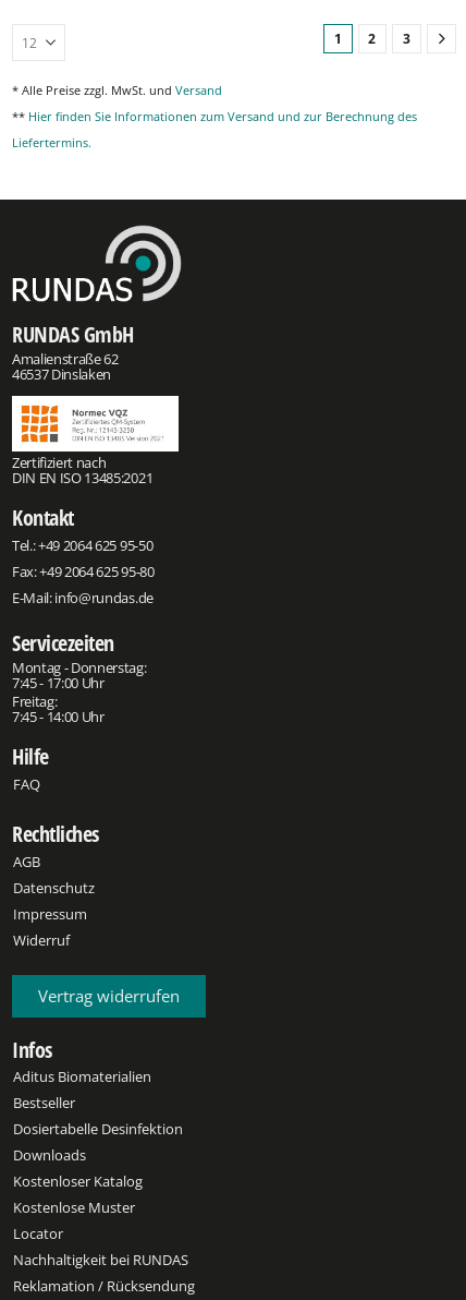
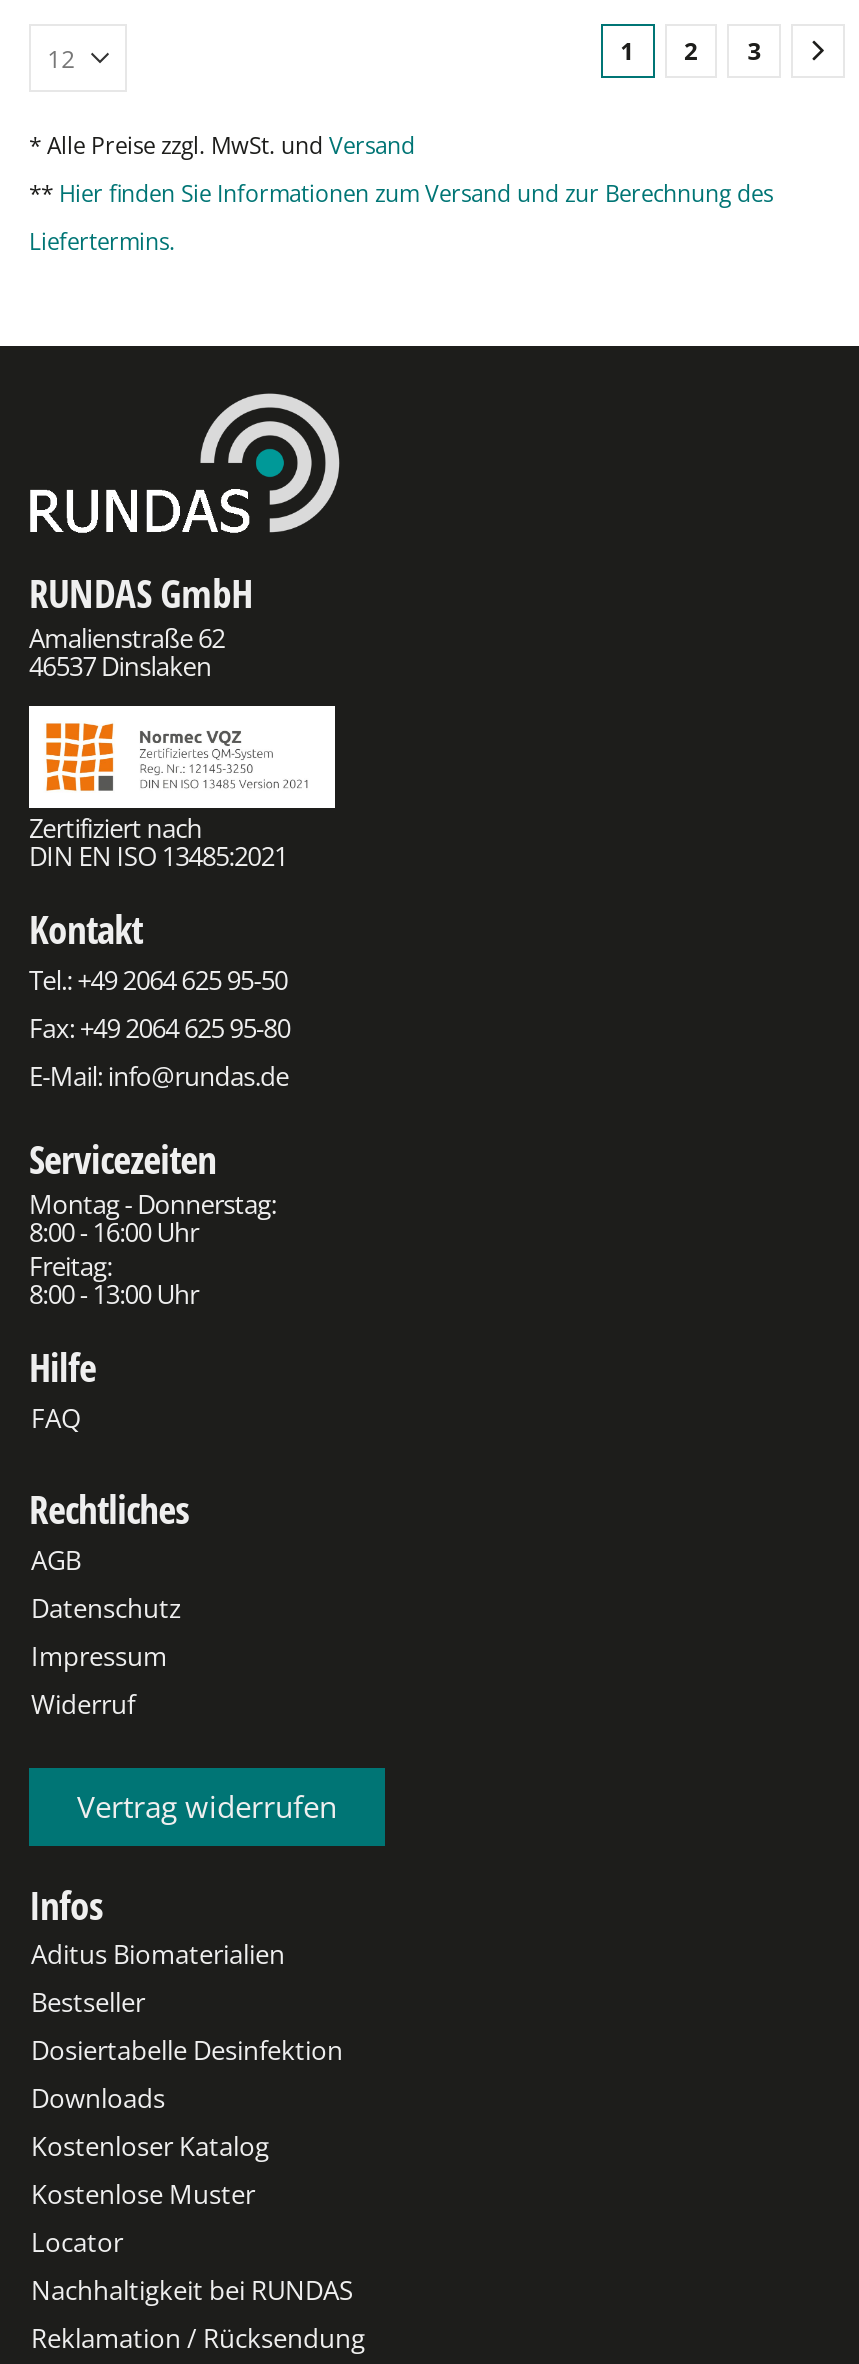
[12,673,104,693] 7:45 - 17:00 Uhr -> [29,1214,199,1250] 8:00 - 16:00 Uhr
[12,707,104,727] 7:45 - 14:00 Uhr -> [29,1277,199,1313] 8:00 - 13:00 Uhr

